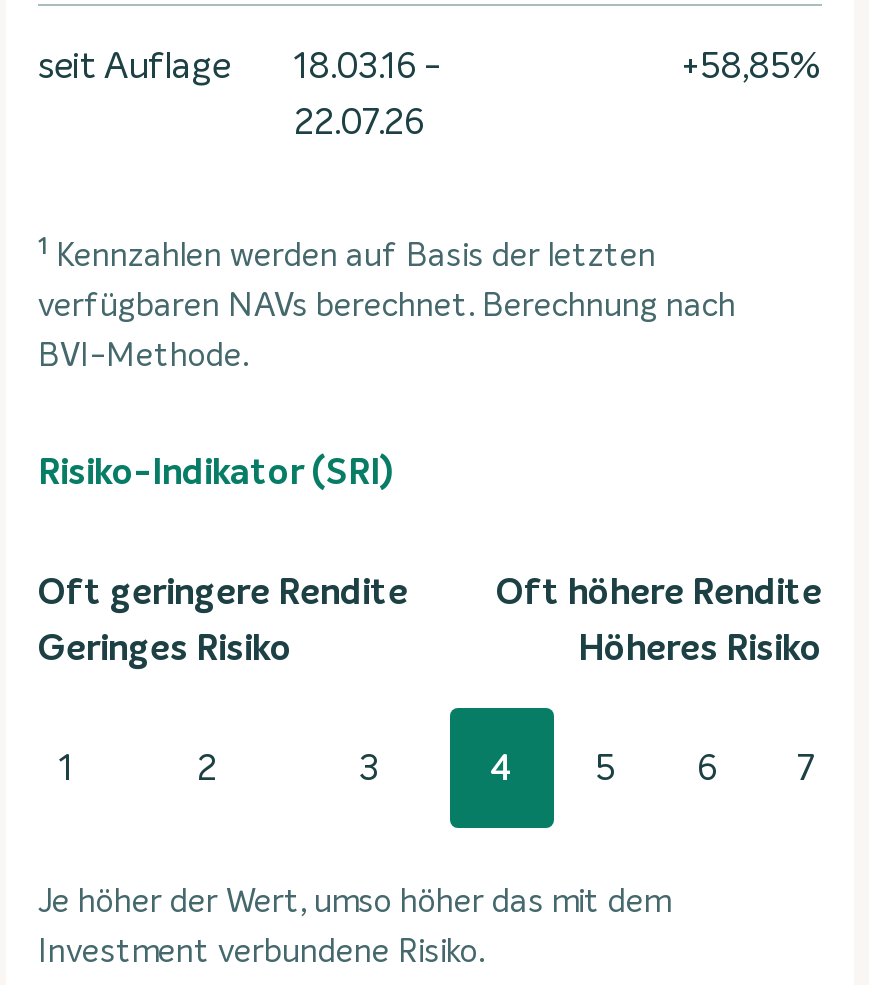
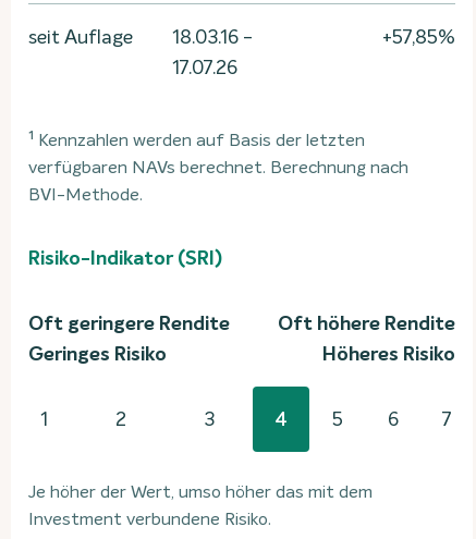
[682,42,822,90] +58,85% -> [382,24,455,50] +57,85%
[294,98,424,146] 22.07.26 -> [172,55,237,81] 17.07.26

